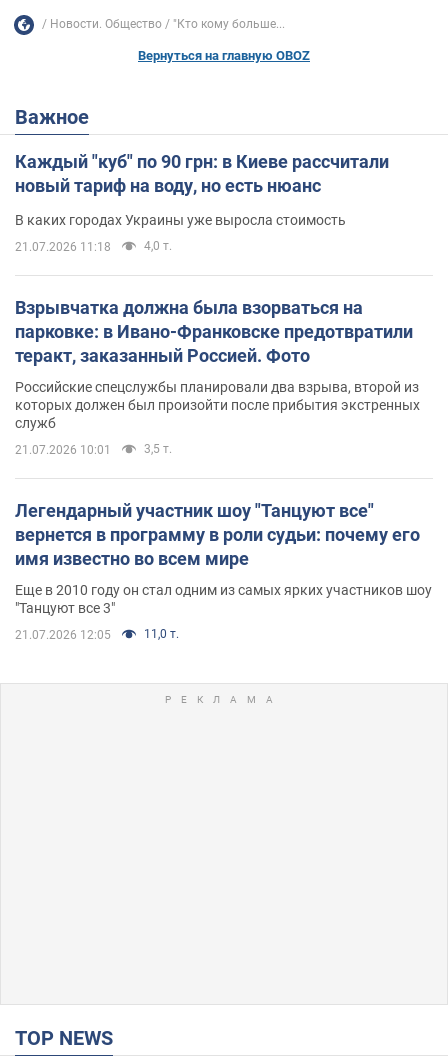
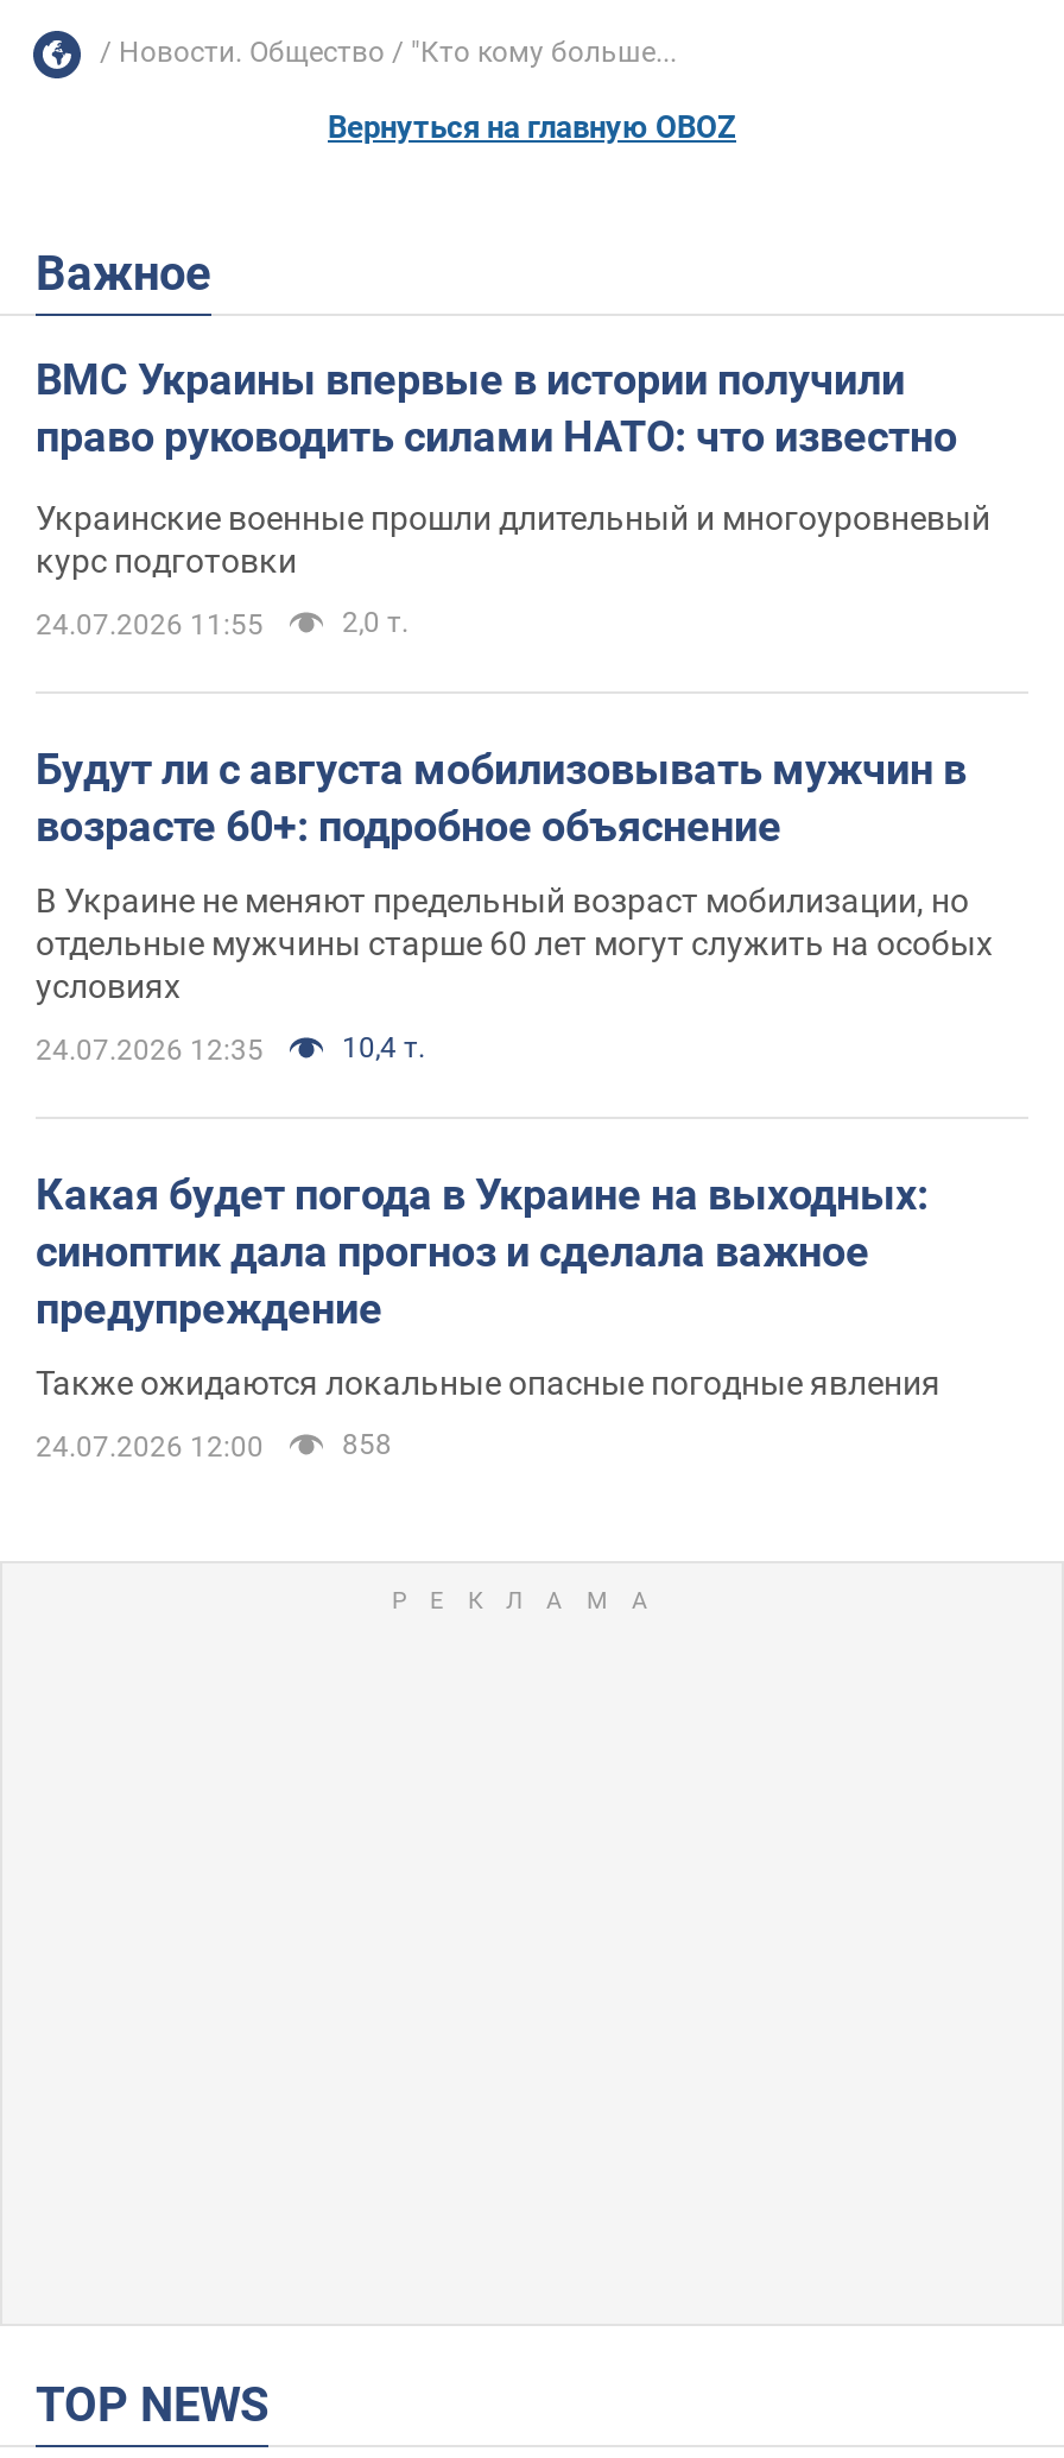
[15,151,389,196] Каждый "куб" по 90 грн: в Киеве рассчитали | новый тариф на воду, но есть нюанс -> [36,353,957,460] ВМС Украины впервые в истории получили | право руководить силами НАТО: что известно
[15,212,346,228] В каких городах Украины уже выросла стоимость -> [36,498,990,579] Украинские военные прошли длительный и многоуровневый | курс подготовки
[15,239,172,254] 21.07.2026 11:18 | 4,0 т. -> [36,605,408,641] 24.07.2026 11:55 | 2,0 т.
[15,297,413,366] Взрывчатка должна была взорваться на | парковке: в Ивано-Франковске предотвратили | теракт, заказанный Россией. Фото -> [36,743,967,850] Будут ли с августа мобилизовывать мужчин в | возрасте 60+: подробное объяснение
[15,379,420,431] Российские спецслужбы планировали два взрыва, второй из | которых должен был произойти после прибытия экстренных | служб -> [36,881,993,1004] В Украине не меняют предельный возраст мобилизации, но | отдельные мужчины старше 60 лет могут служить на особых | условиях
[15,442,172,457] 21.07.2026 10:01 | 3,5 т. -> [36,1030,425,1066] 24.07.2026 12:35 | 10,4 т.
[15,500,420,569] Легендарный участник шоу "Танцуют все" | вернется в программу в роли судьи: почему его | имя известно во всем мире -> [36,1168,929,1332] Какая будет погода в Украине на выходных: | синоптик дала прогноз и сделала важное | предупреждение
[15,582,432,616] Еще в 2010 году он стал одним из самых ярких участников шоу | "Танцуют все 3" -> [36,1363,940,1401] Также ожидаются локальные опасные погодные явления
[15,627,179,642] 21.07.2026 12:05 | 11,0 т. -> [36,1427,392,1463] 24.07.2026 12:00 | 858

